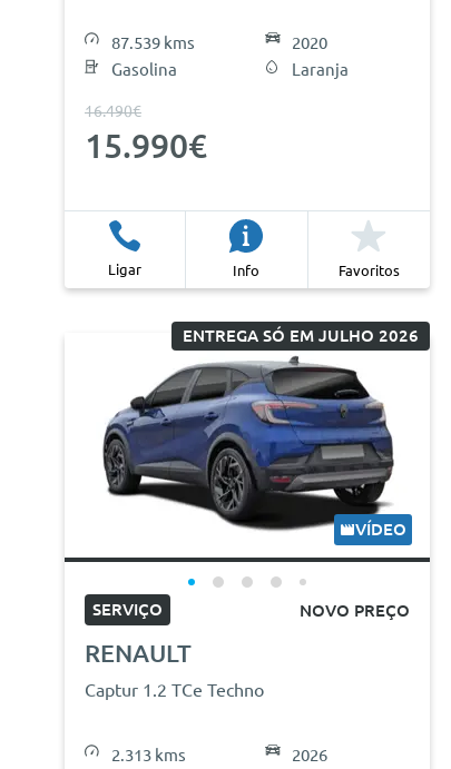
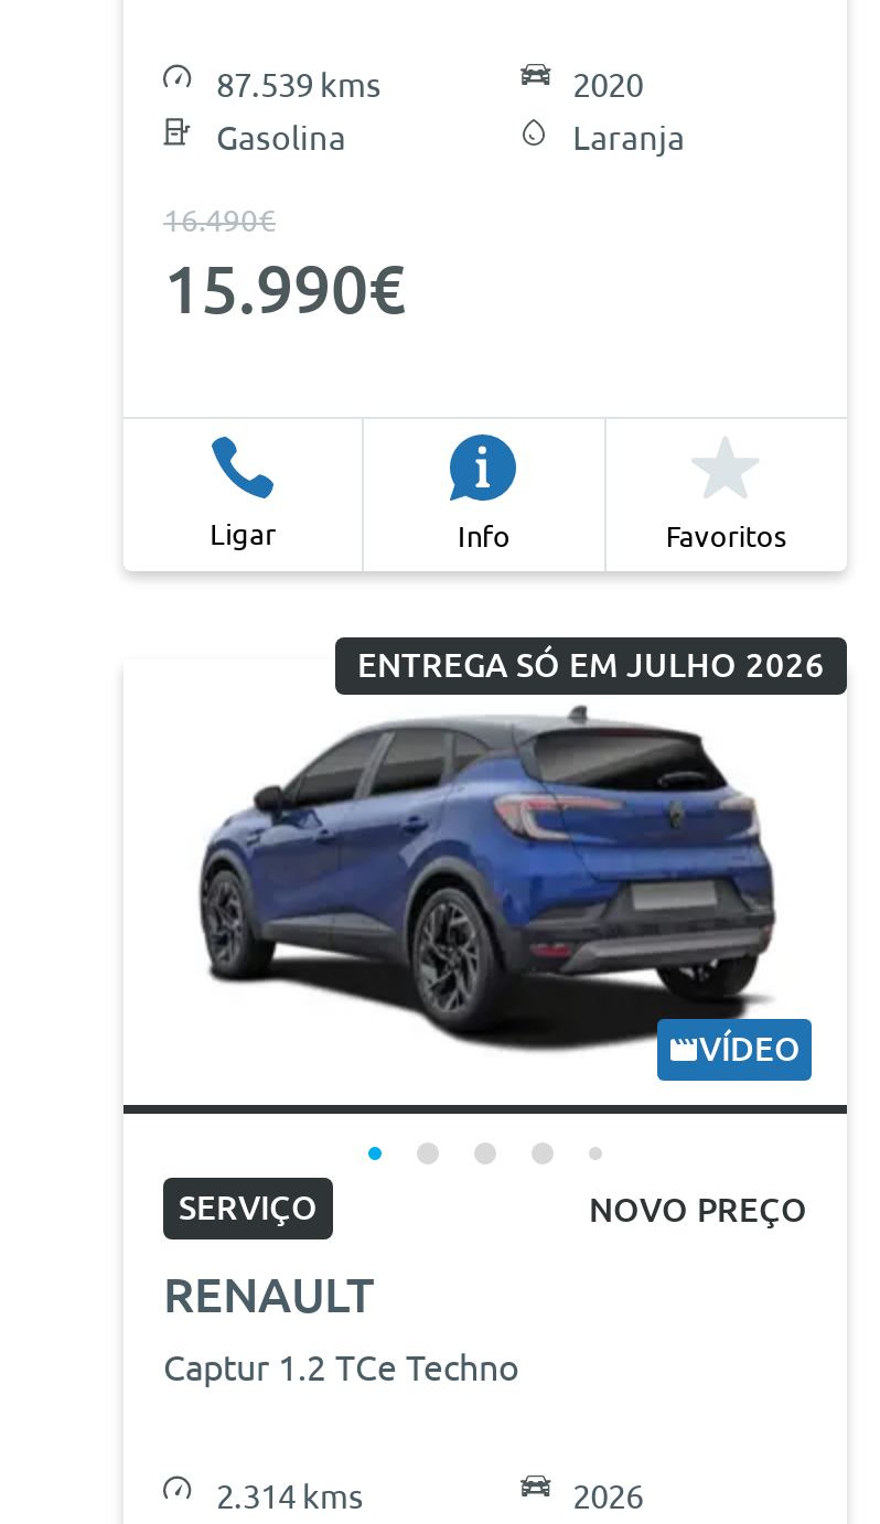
[111,746,186,764] 2.313 kms -> [216,1477,364,1515] 2.314 kms

